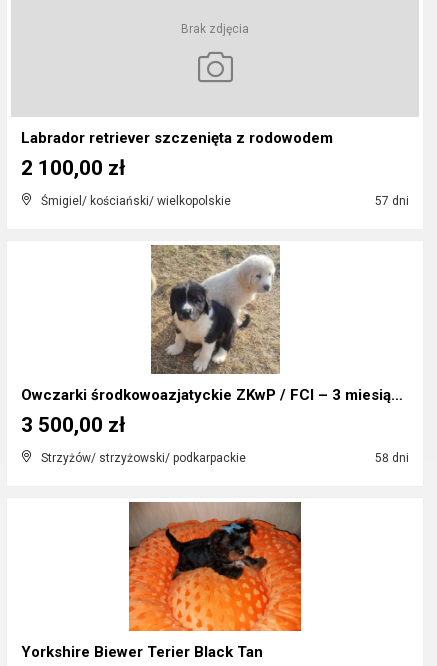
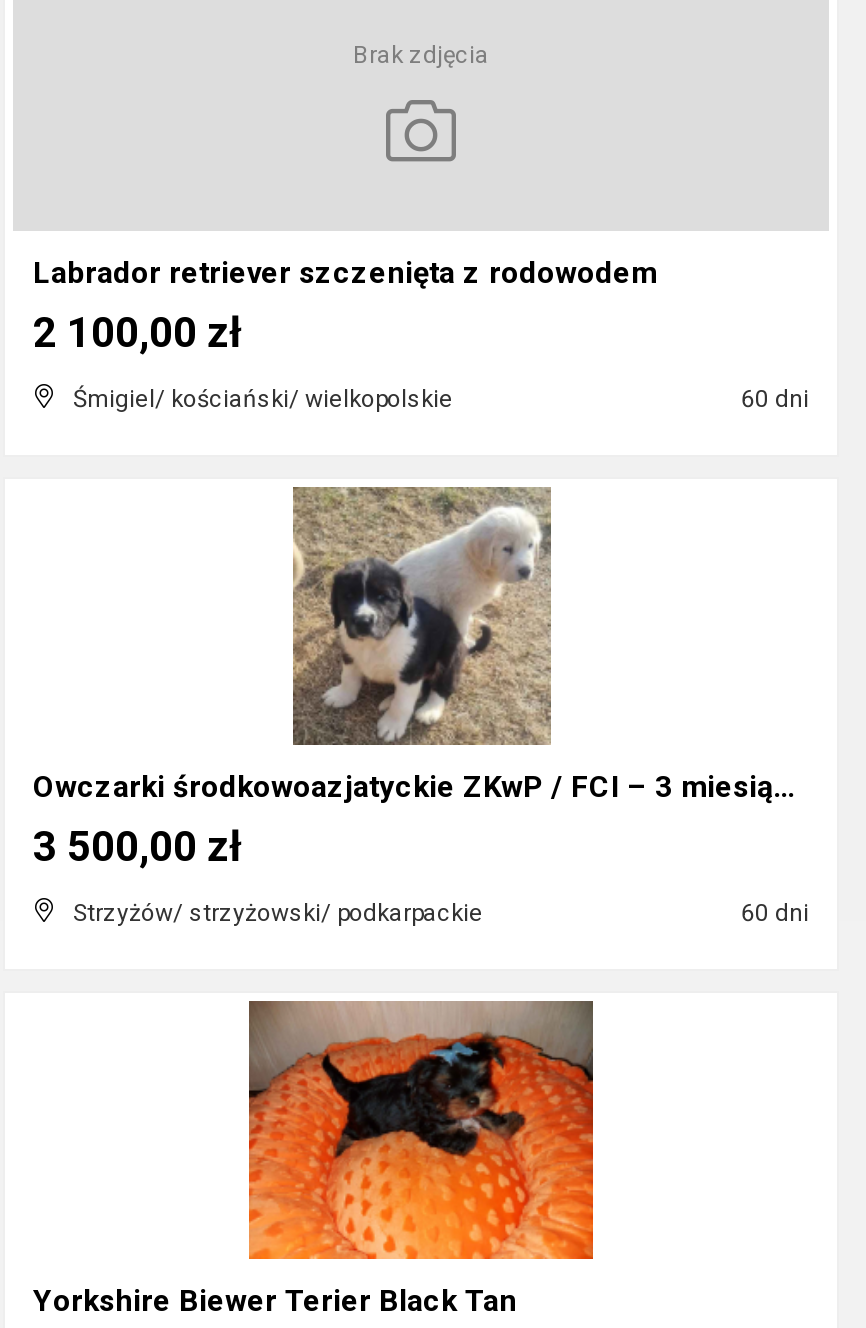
[372,194,409,208] 57 dni -> [735,385,809,413] 60 dni
[372,451,409,465] 58 dni -> [735,899,809,927] 60 dni

